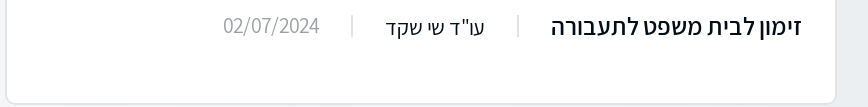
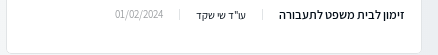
[223,11,319,39] 02/07/2024 -> [115,7,163,21] 01/02/2024

